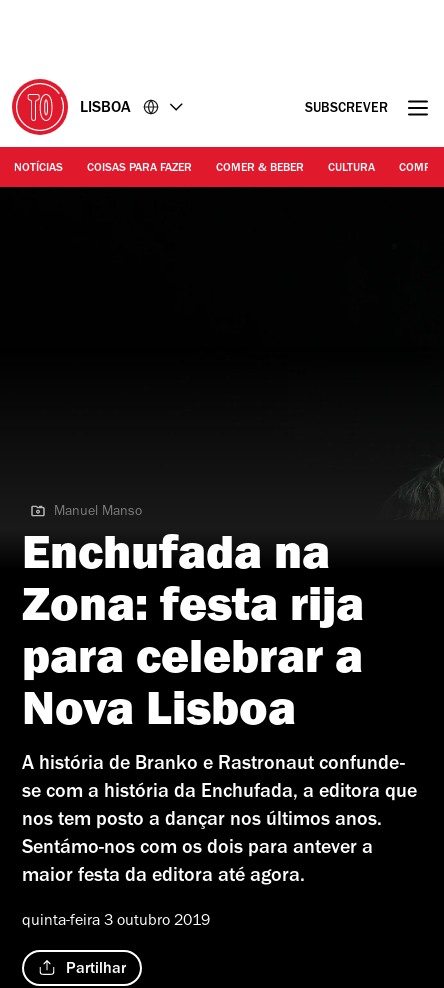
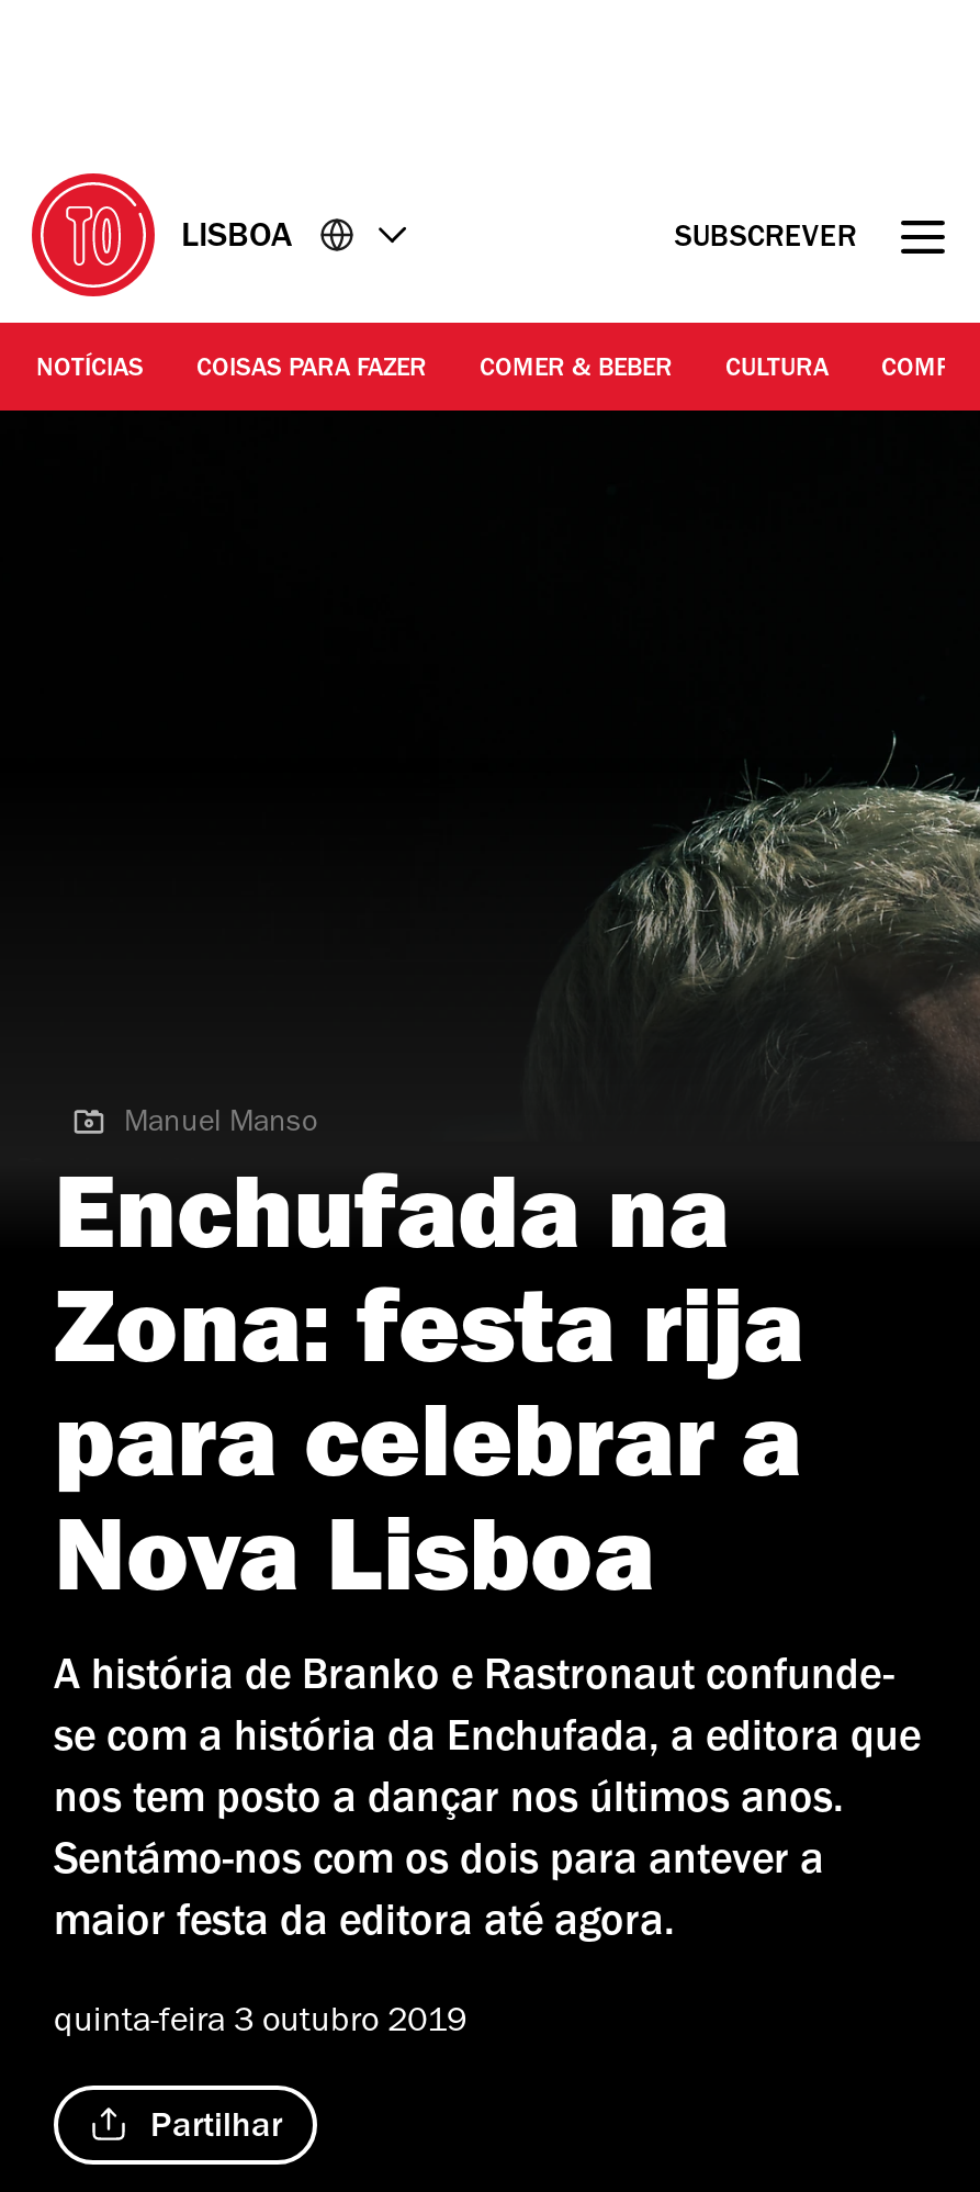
none -> [609,773,973,1060] [image]

